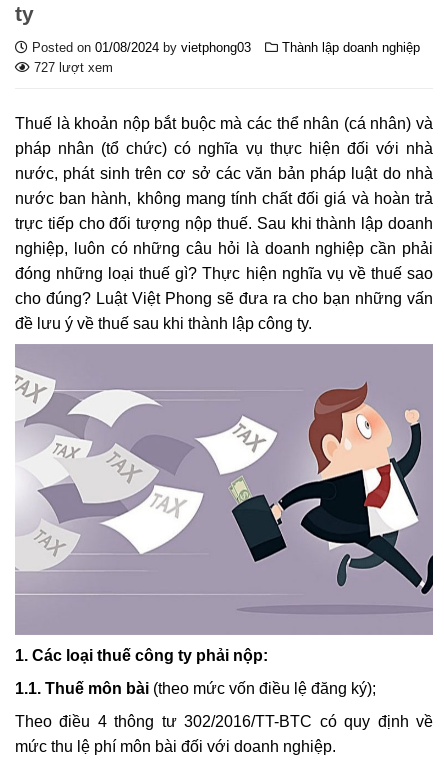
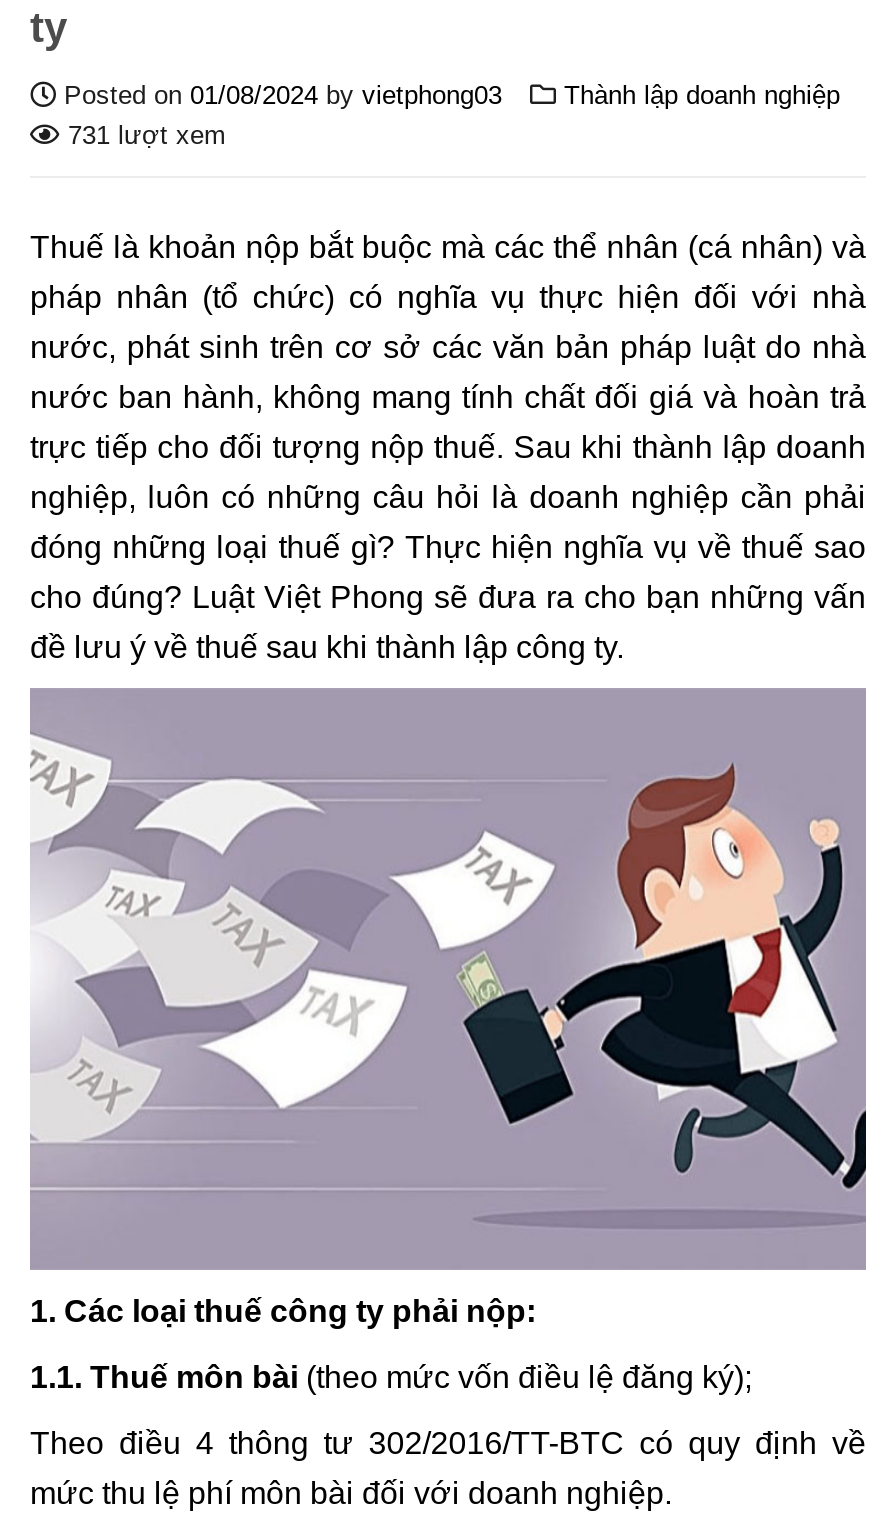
[30,59,113,74] 727 lượt xem -> [60,119,226,149] 731 lượt xem

